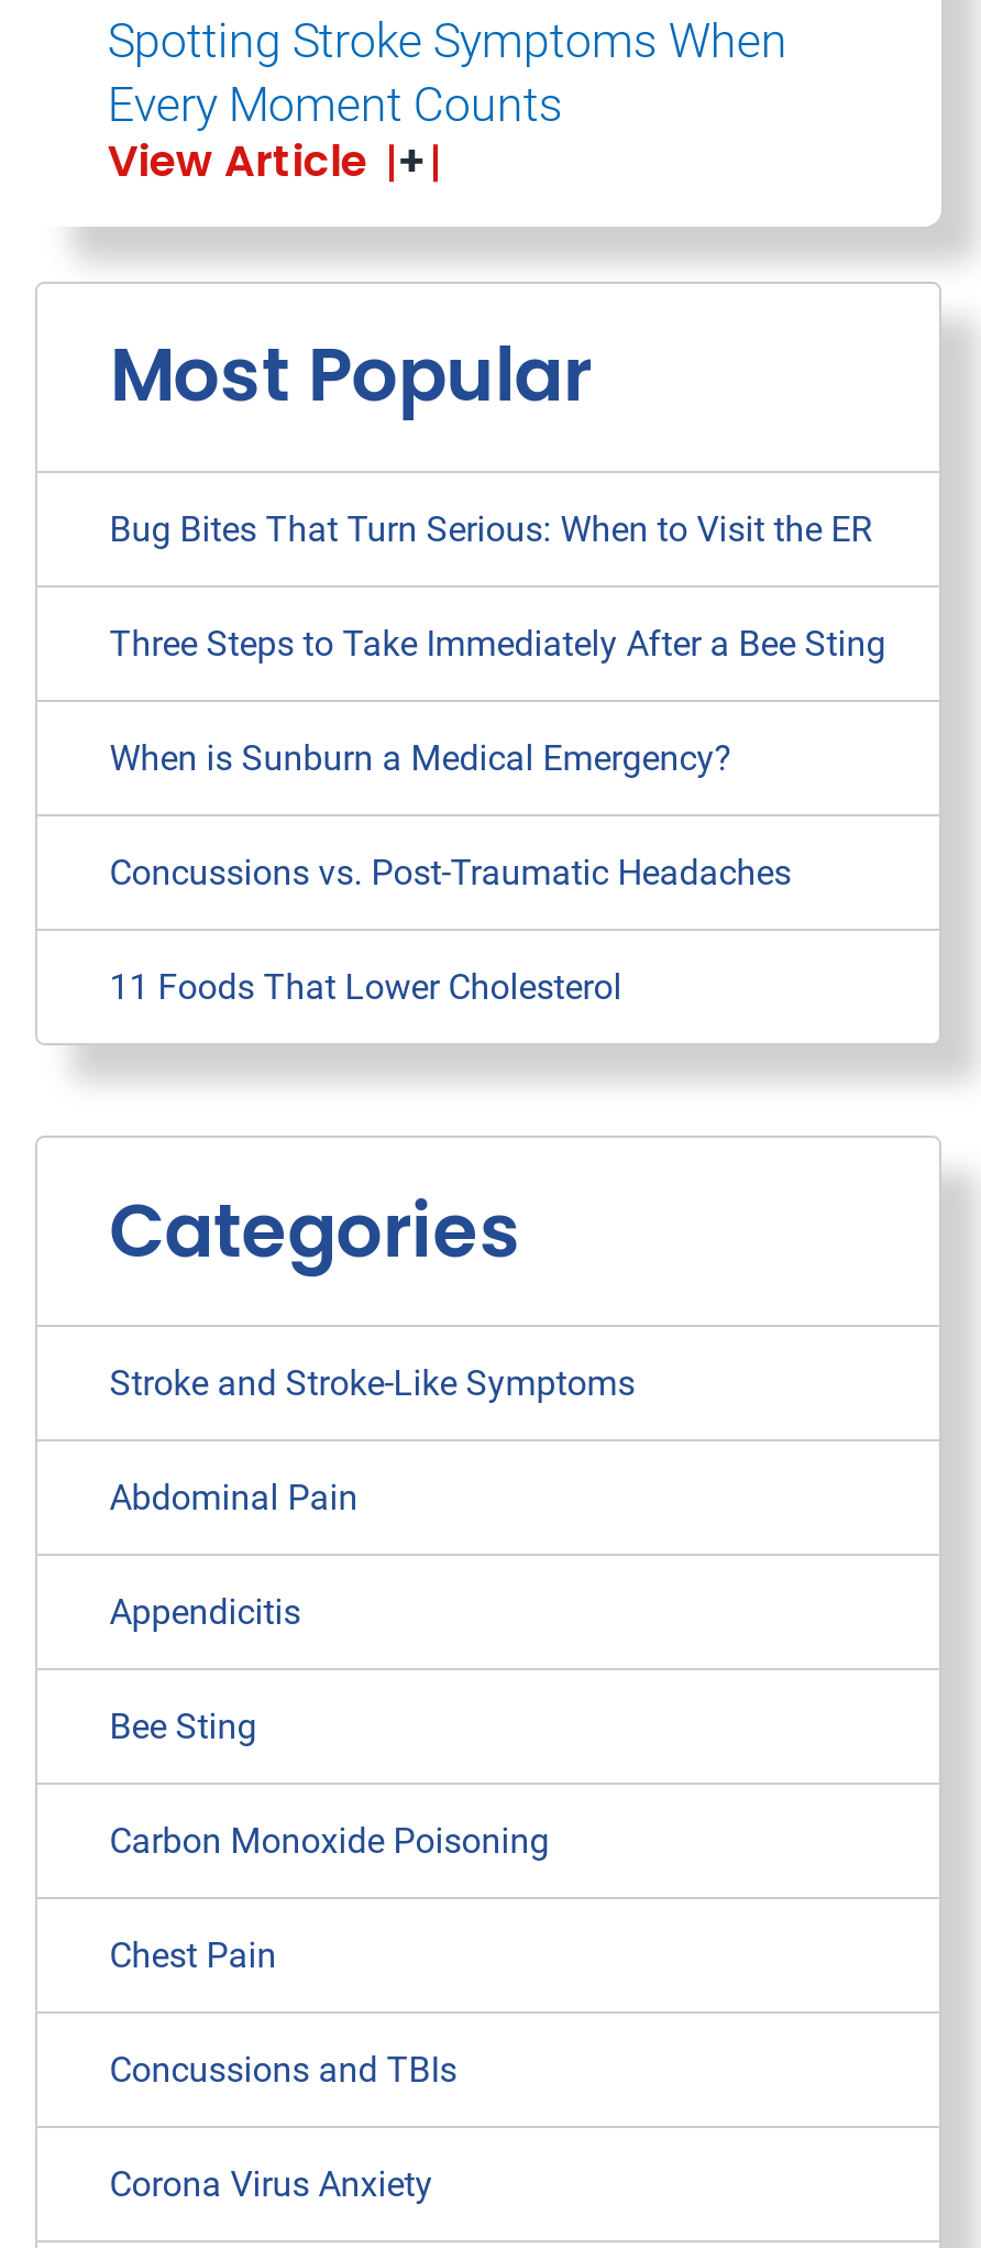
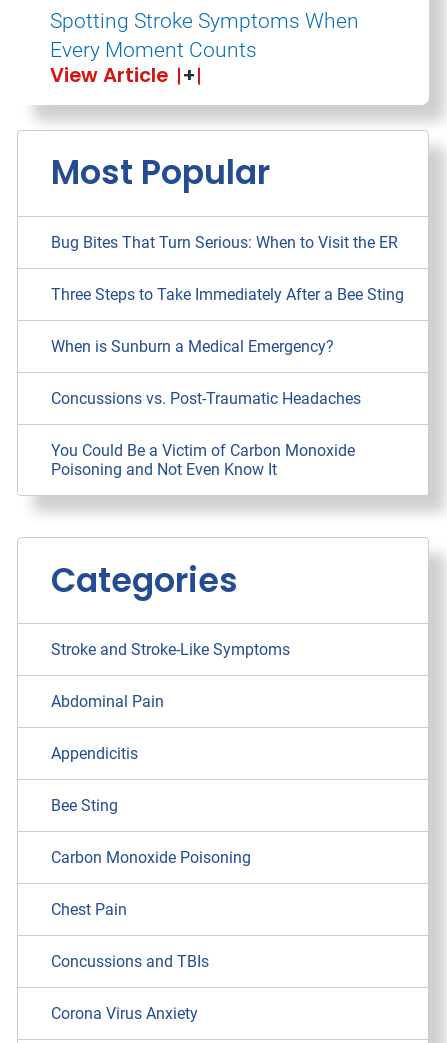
[109,966,622,1008] 11 Foods That Lower Cholesterol -> [51,441,355,479] You Could Be a Victim of Carbon Monoxide | Poisoning and Not Even Know It

